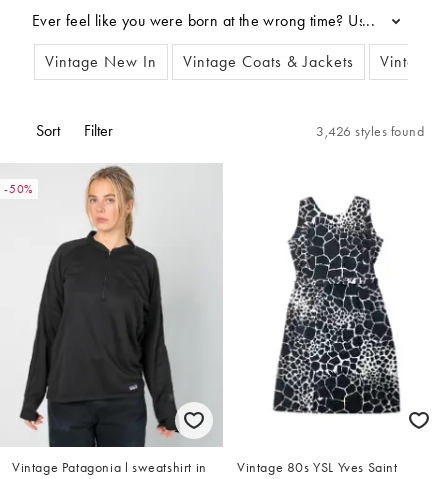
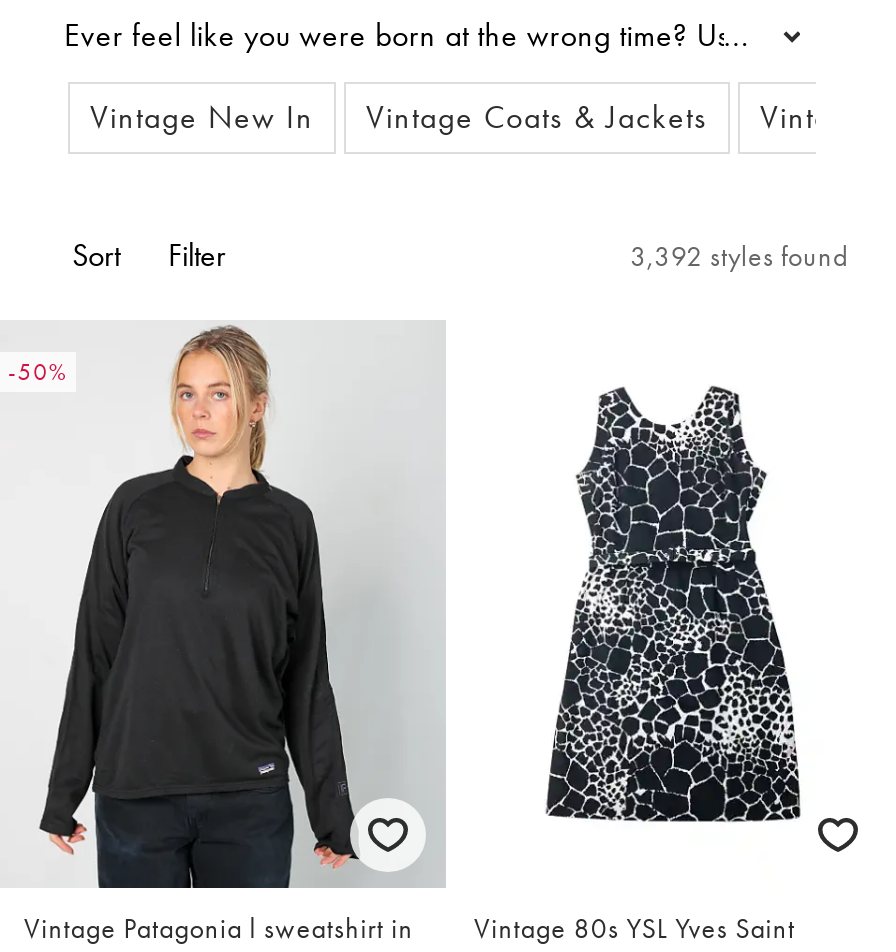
[316,122,424,140] 3,426 styles found -> [630,238,848,274] 3,392 styles found

